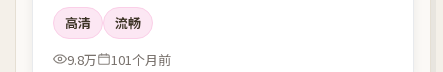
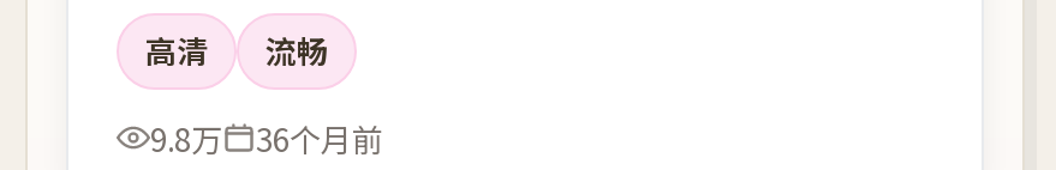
[67,50,171,69] 9.8万 101个月前 -> [150,116,383,162] 9.8万 36个月前

